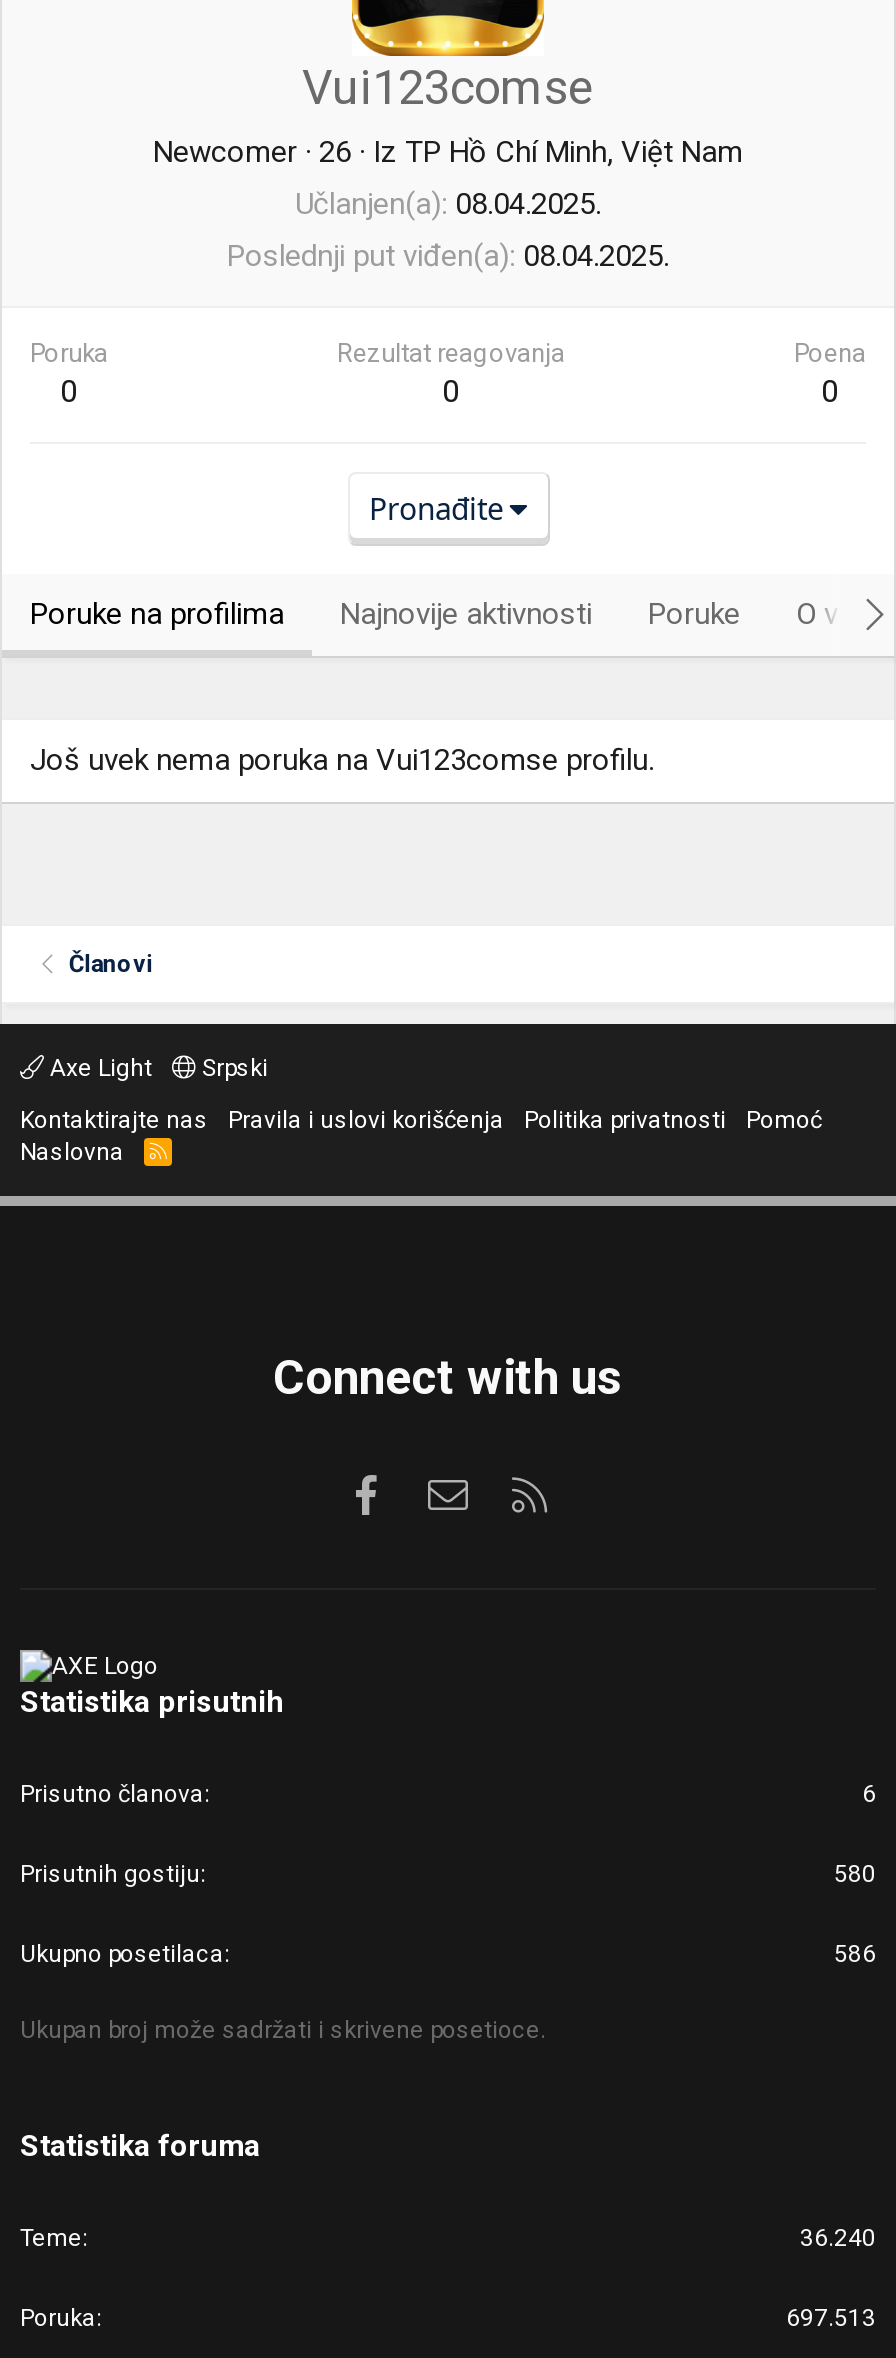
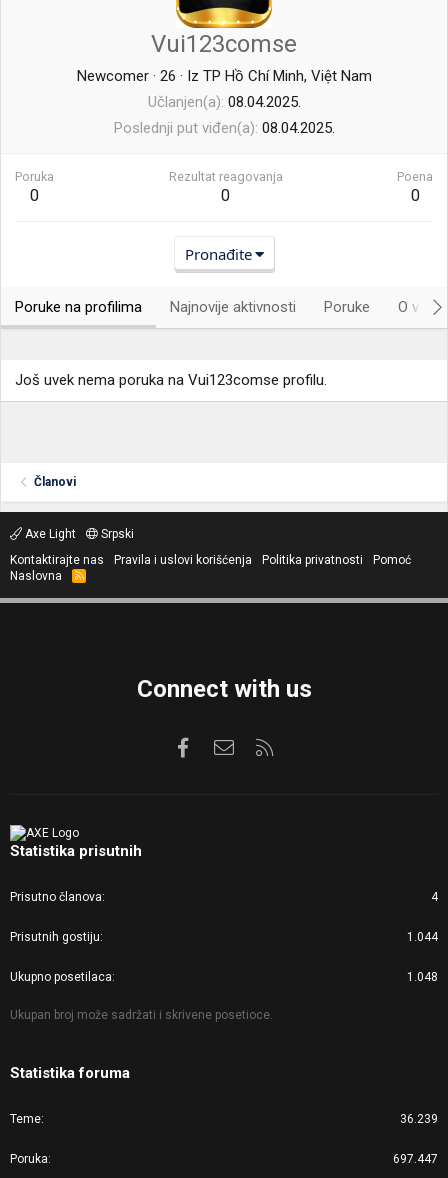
[862,1780,876,1808] 6 -> [431,890,438,904] 4
[834,1860,876,1888] 580 -> [407,930,438,944] 1.044
[834,1940,876,1968] 586 -> [407,970,438,984] 1.048
[800,2224,876,2252] 36.240 -> [400,1112,438,1126] 36.239
[786,2304,876,2332] 697.513 -> [393,1152,438,1166] 697.447

